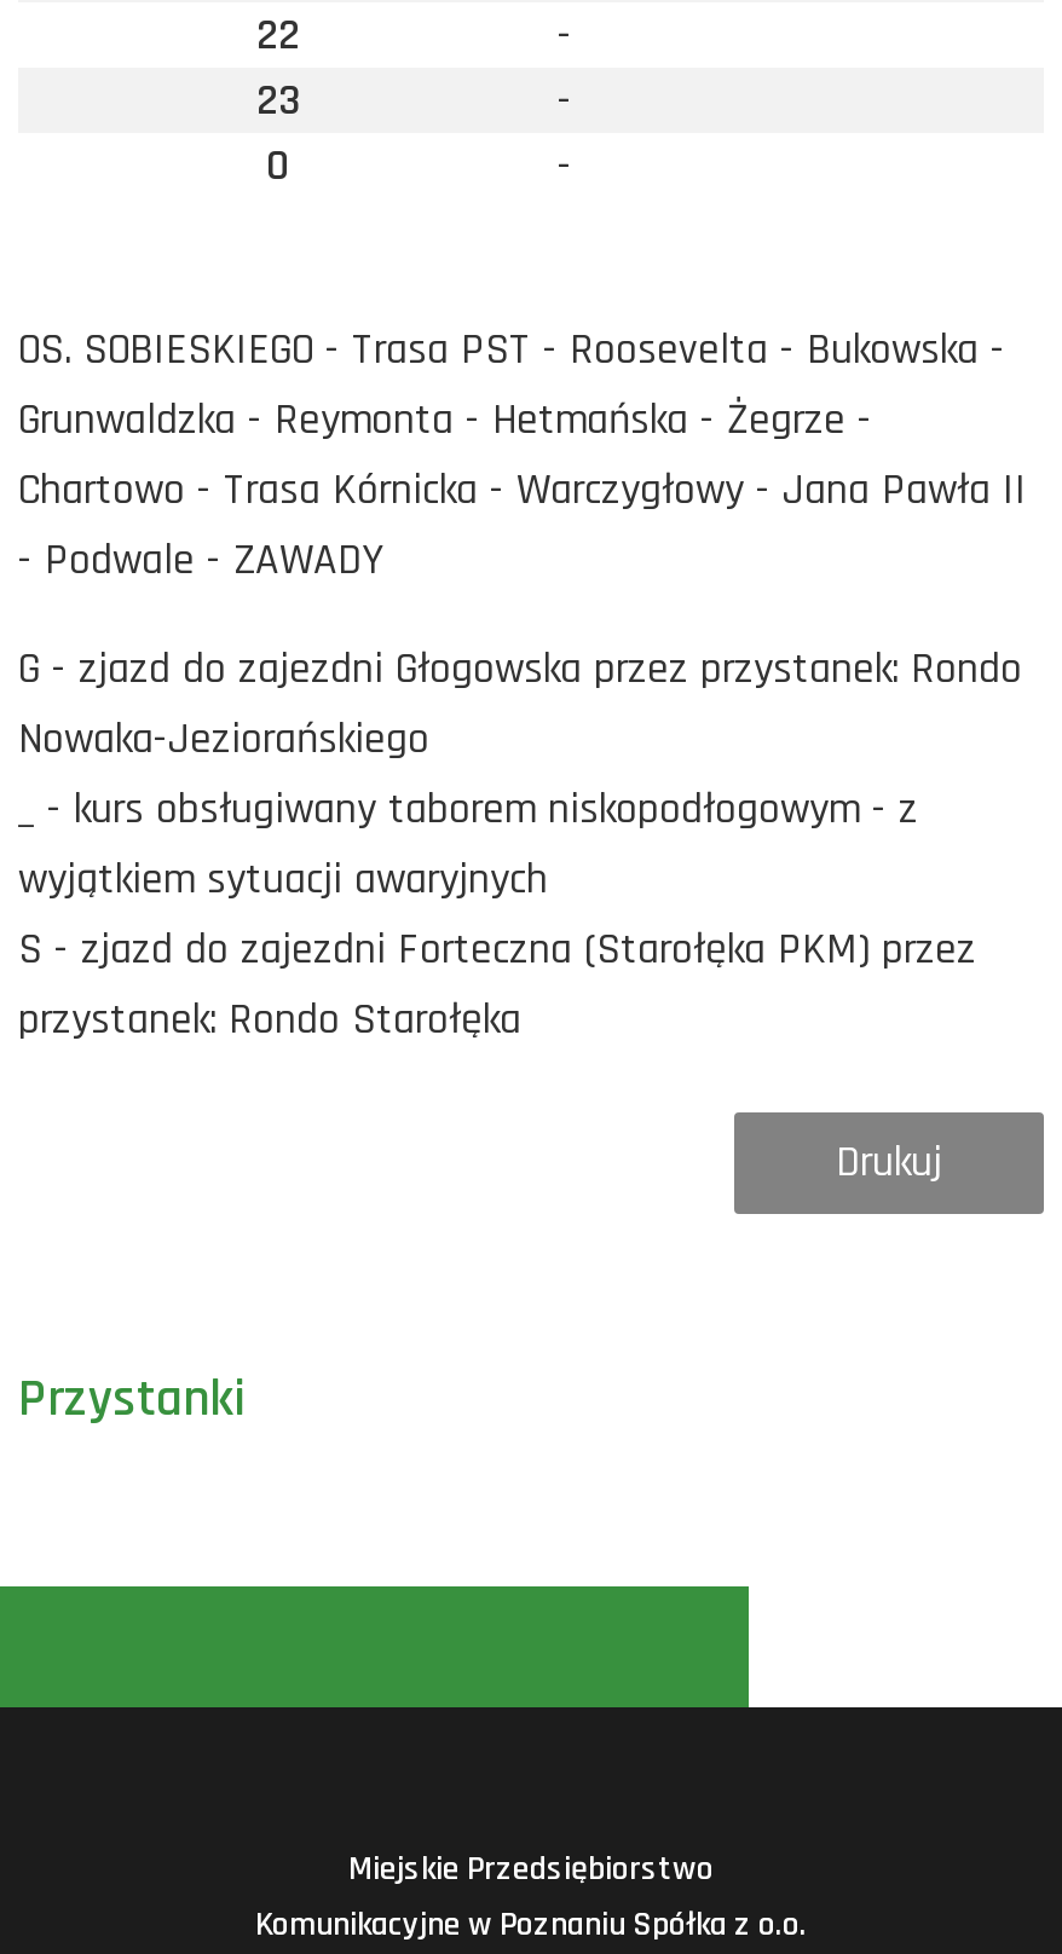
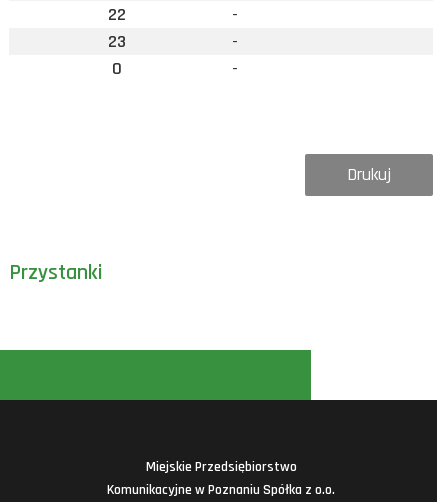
[18,322,1027,1047] OS. SOBIESKIEGO - Trasa PST - Roosevelta - Bukowska - | Grunwaldzka - Reymonta - Hetmańska - Żegrze - | Chartowo - Trasa Kórnicka - Warczygłowy - Jana Pawła II | - Podwale - ZAWADY | G - zjazd do zajezdni Głogowska przez przystanek: Rondo | Nowaka-Jeziorańskiego | _ - kurs obsługiwany taborem niskopodłogowym - z | wyjątkiem sytuacji awaryjnych | S - zjazd do zajezdni Forteczna (Starołęka PKM) przez | przystanek: Rondo Starołęka -> none

